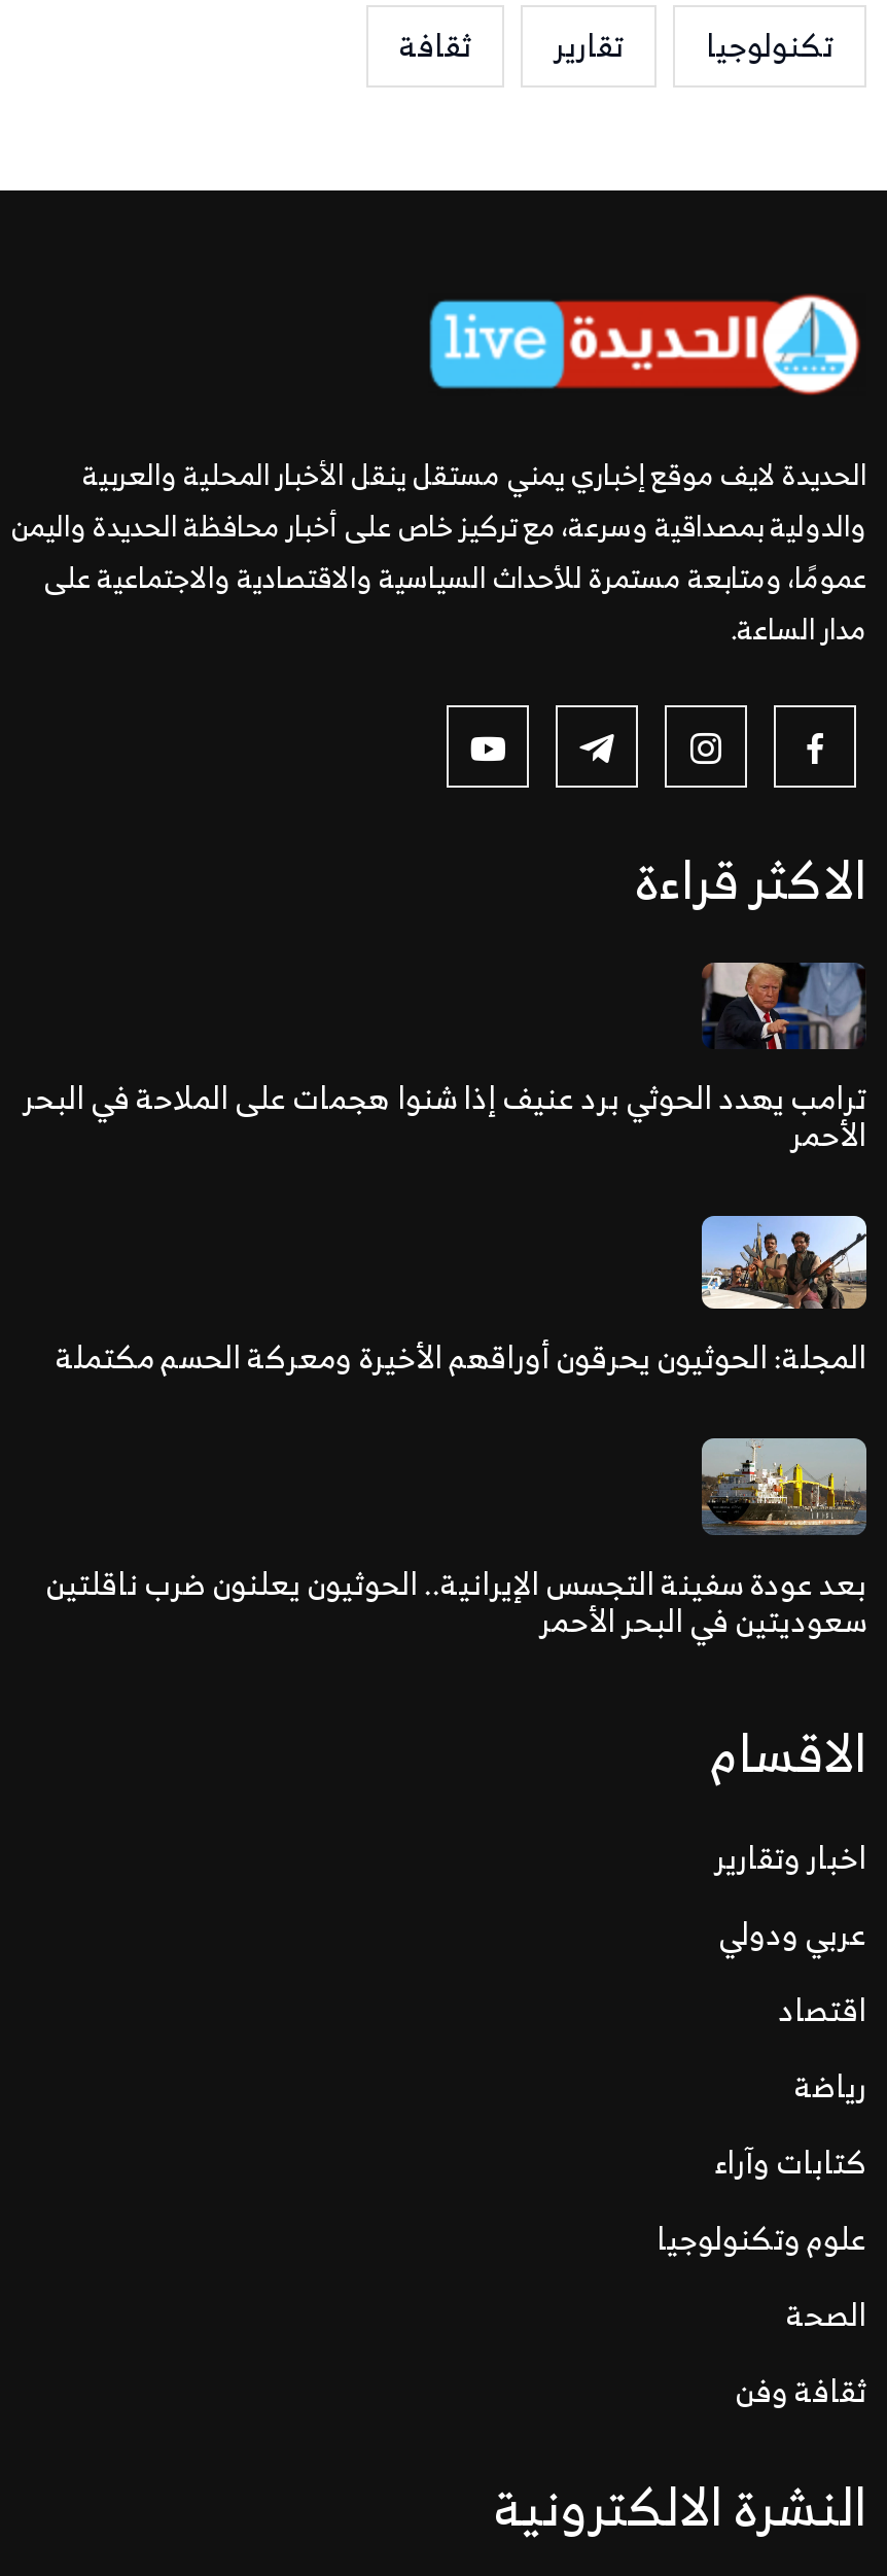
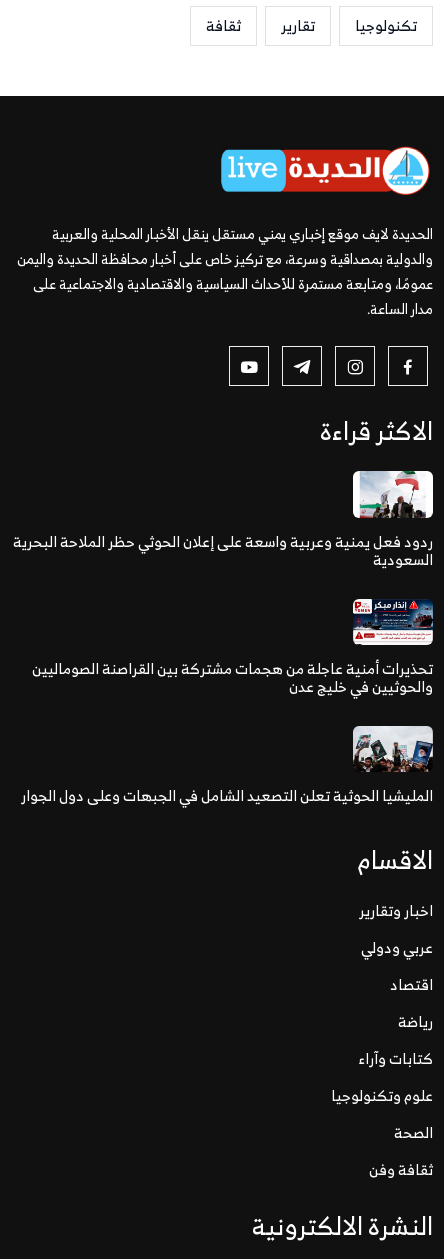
[23,961,866,1163] [image] | ترامب يهدد الحوثي برد عنيف إذا شنوا هجمات على الملاحة في البحر | الأحمر -> [13,470,434,573] [image] | ردود فعل يمنية وعربية واسعة على إعلان الحوثي حظر الملاحة البحرية | السعودية
[56,1214,868,1386] [image] | المجلة: الحوثيون يحرقون أوراقهم الأخيرة ومعركة الحسم مكتملة -> [32,598,434,700] [image] | تحذيرات أمنية عاجلة من هجمات مشتركة بين القراصنة الصوماليين | والحوثيين في خليج عدن
[45,1449,868,1648] [image] | بعد عودة سفينة التجسس الإيرانية.. الحوثيون يعلنون ضرب ناقلتين | سعوديتين في البحر الأحمر -> [21,708,433,809] [image] | المليشيا الحوثية تعلن التصعيد الشامل في الجبهات وعلى دول الجوار

